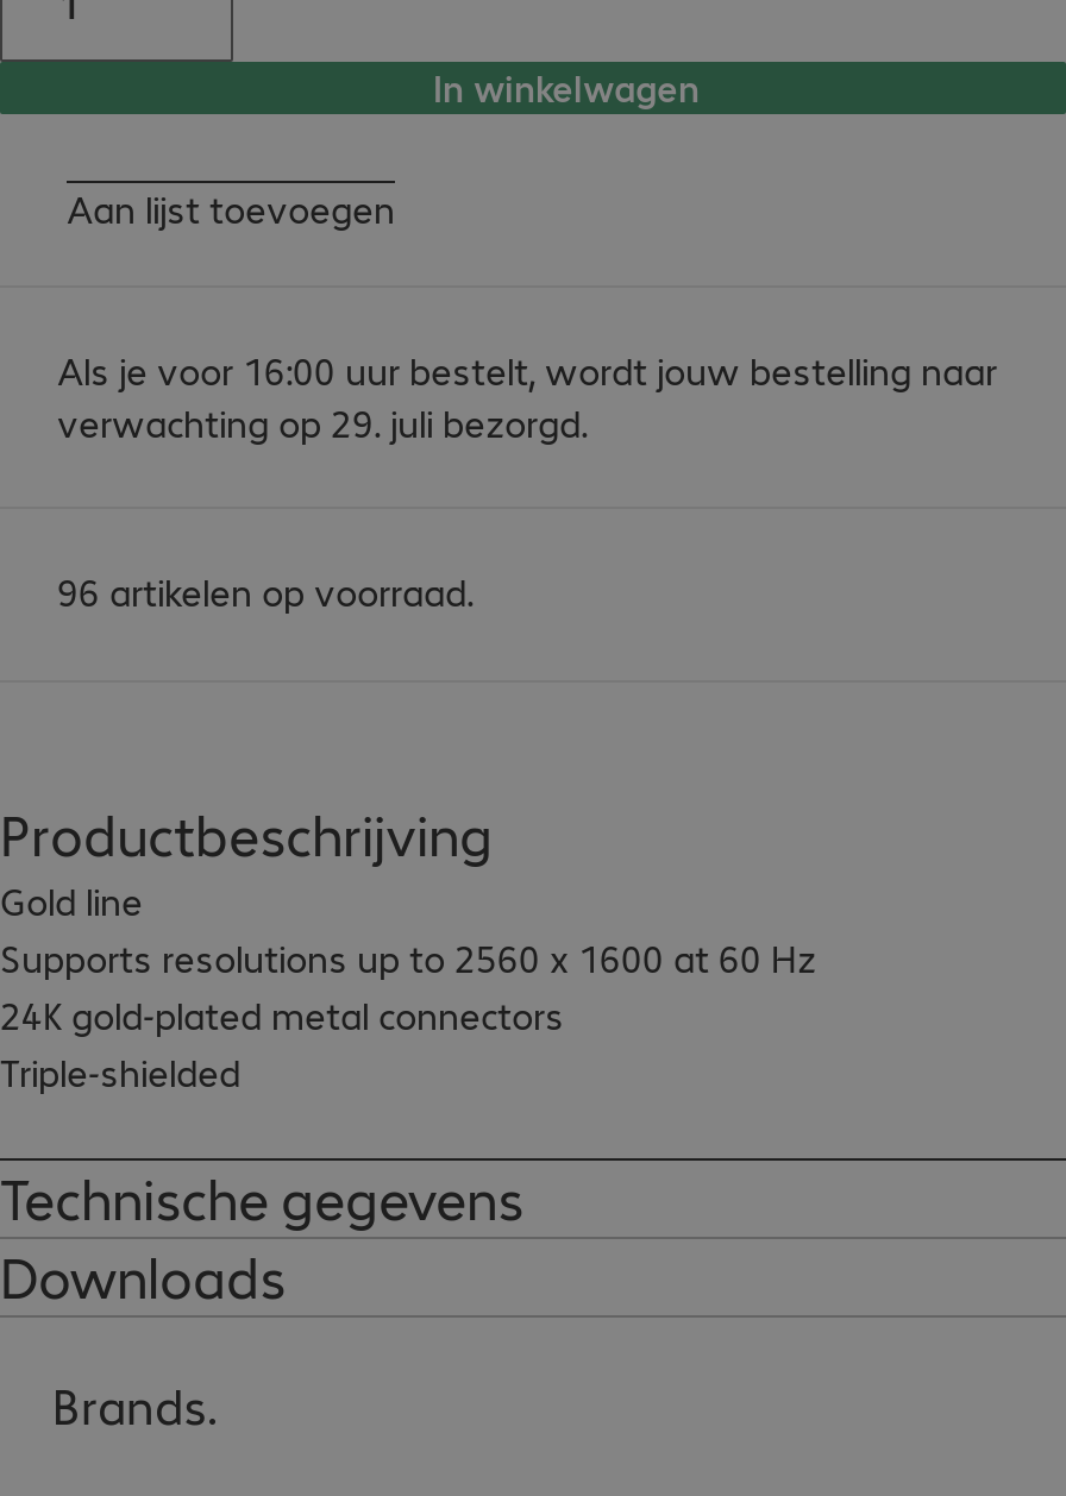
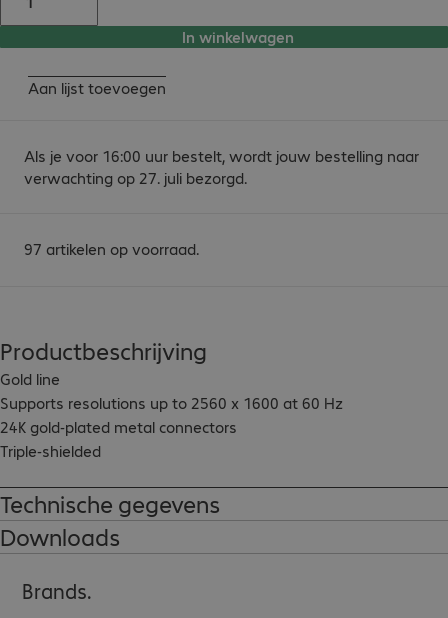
[57,397,588,447] verwachting op 29. juli bezorgd. -> [24,167,247,188] verwachting op 27. juli bezorgd.
[57,566,474,616] 96 artikelen op voorraad. -> [24,238,199,259] 97 artikelen op voorraad.

